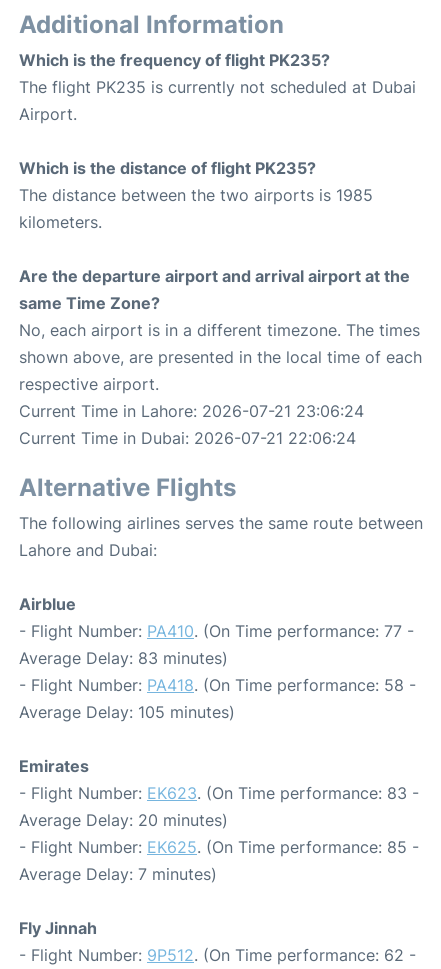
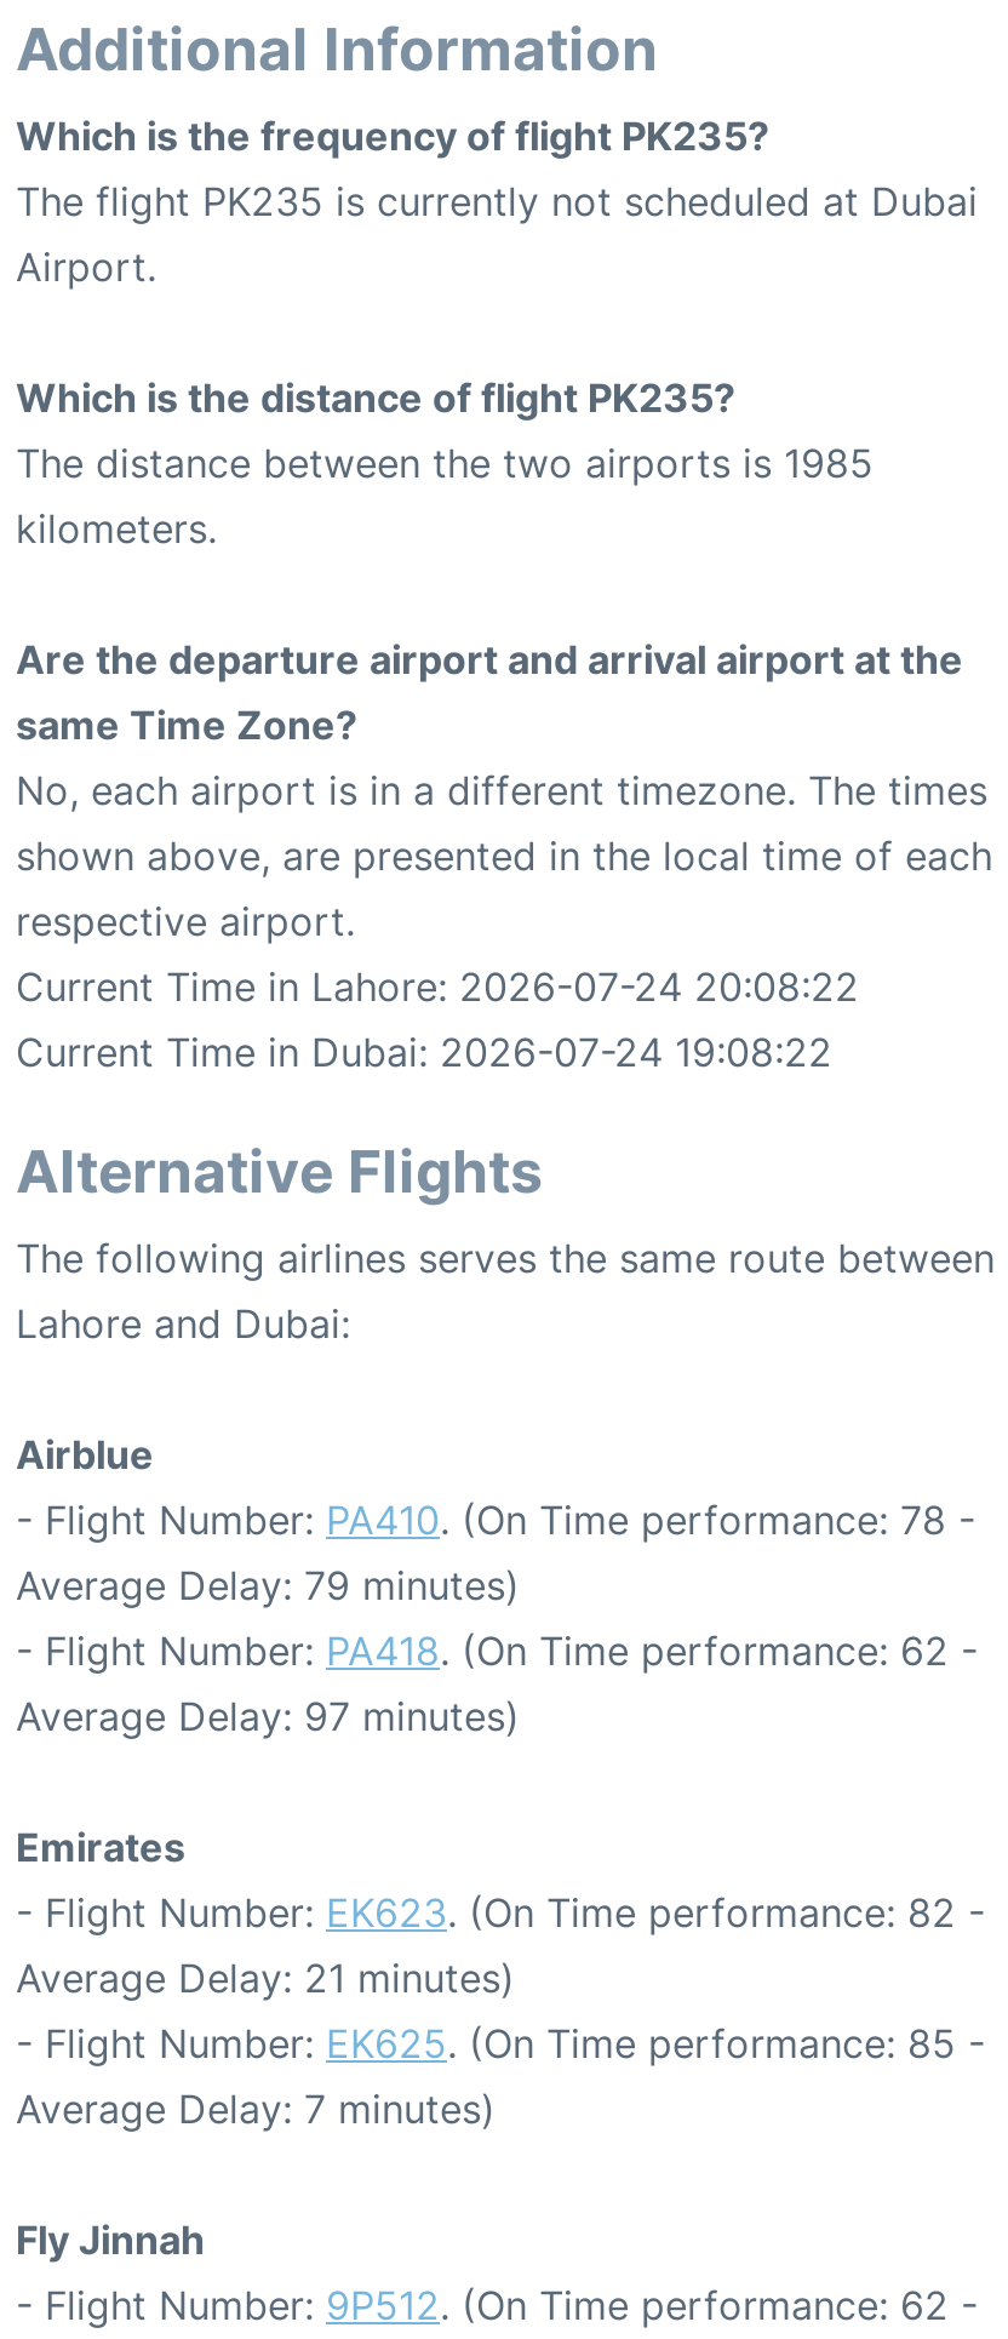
[19,401,364,421] Current Time in Lahore: 2026-07-21 23:06:24 -> [16,962,859,1011] Current Time in Lahore: 2026-07-24 20:08:22
[19,428,356,448] Current Time in Dubai: 2026-07-21 22:06:24 -> [16,1028,832,1076] Current Time in Dubai: 2026-07-24 19:08:22
[19,621,414,641] - Flight Number: PA410. (On Time performance: 77 - -> [16,1496,975,1544] - Flight Number: PA410. (On Time performance: 78 -
[19,648,228,668] Average Delay: 83 minutes) -> [16,1561,520,1609] Average Delay: 79 minutes)
[19,675,416,695] - Flight Number: PA418. (On Time performance: 58 - -> [16,1626,978,1675] - Flight Number: PA418. (On Time performance: 62 -
[19,702,235,722] Average Delay: 105 minutes) -> [16,1692,520,1740] Average Delay: 97 minutes)
[19,783,419,803] - Flight Number: EK623. (On Time performance: 83 - -> [16,1888,985,1937] - Flight Number: EK623. (On Time performance: 82 -
[19,810,228,830] Average Delay: 20 minutes) -> [16,1954,515,2002] Average Delay: 21 minutes)

